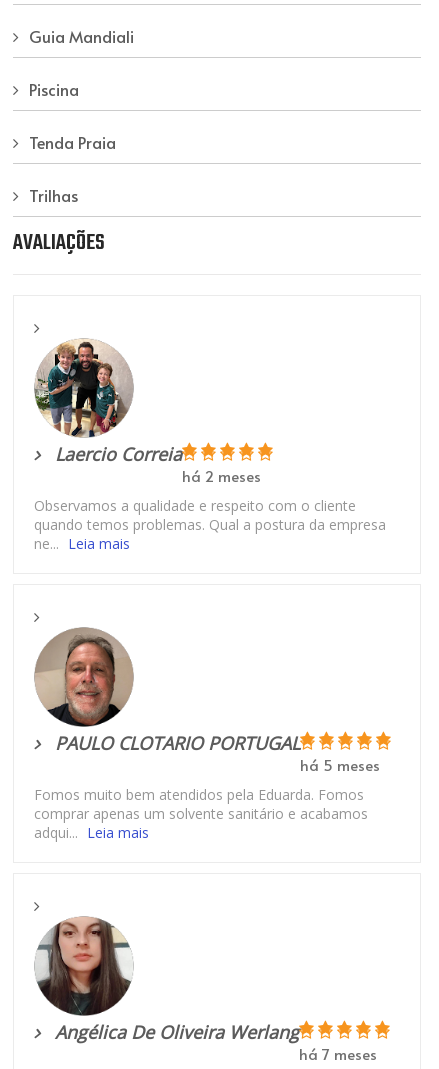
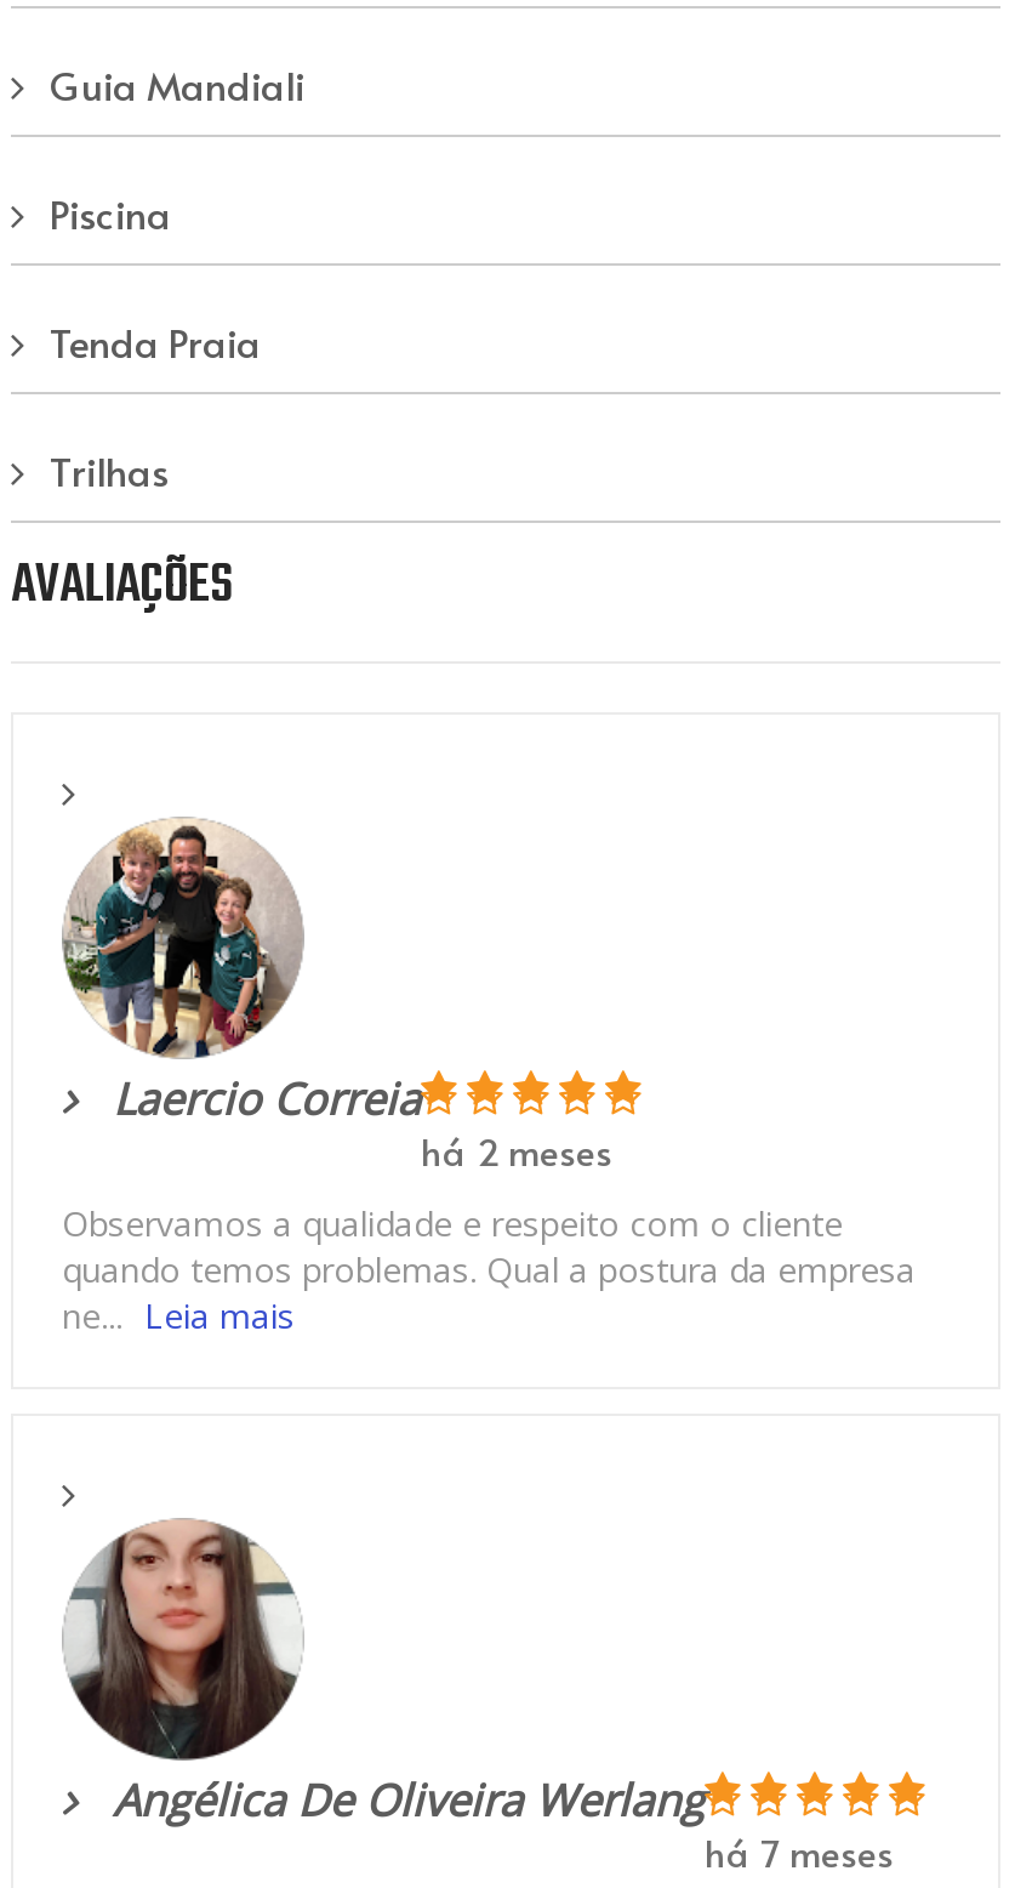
[34,628,380,842] [image] | PAULO CLOTARIO PORTUGAL | há 5 meses | Fomos muito bem atendidos pela Eduarda. Fomos | comprar apenas um solvente sanitário e acabamos | adqui... Leia mais -> none

